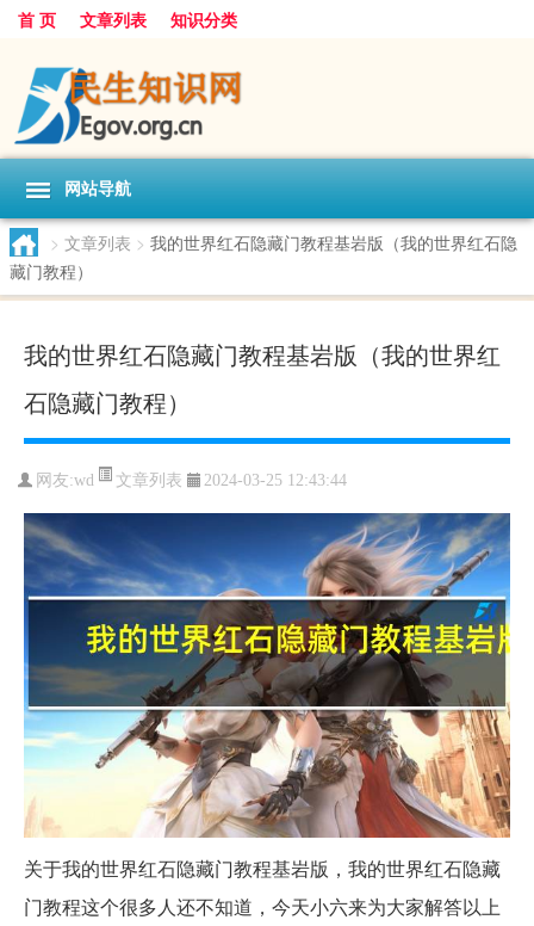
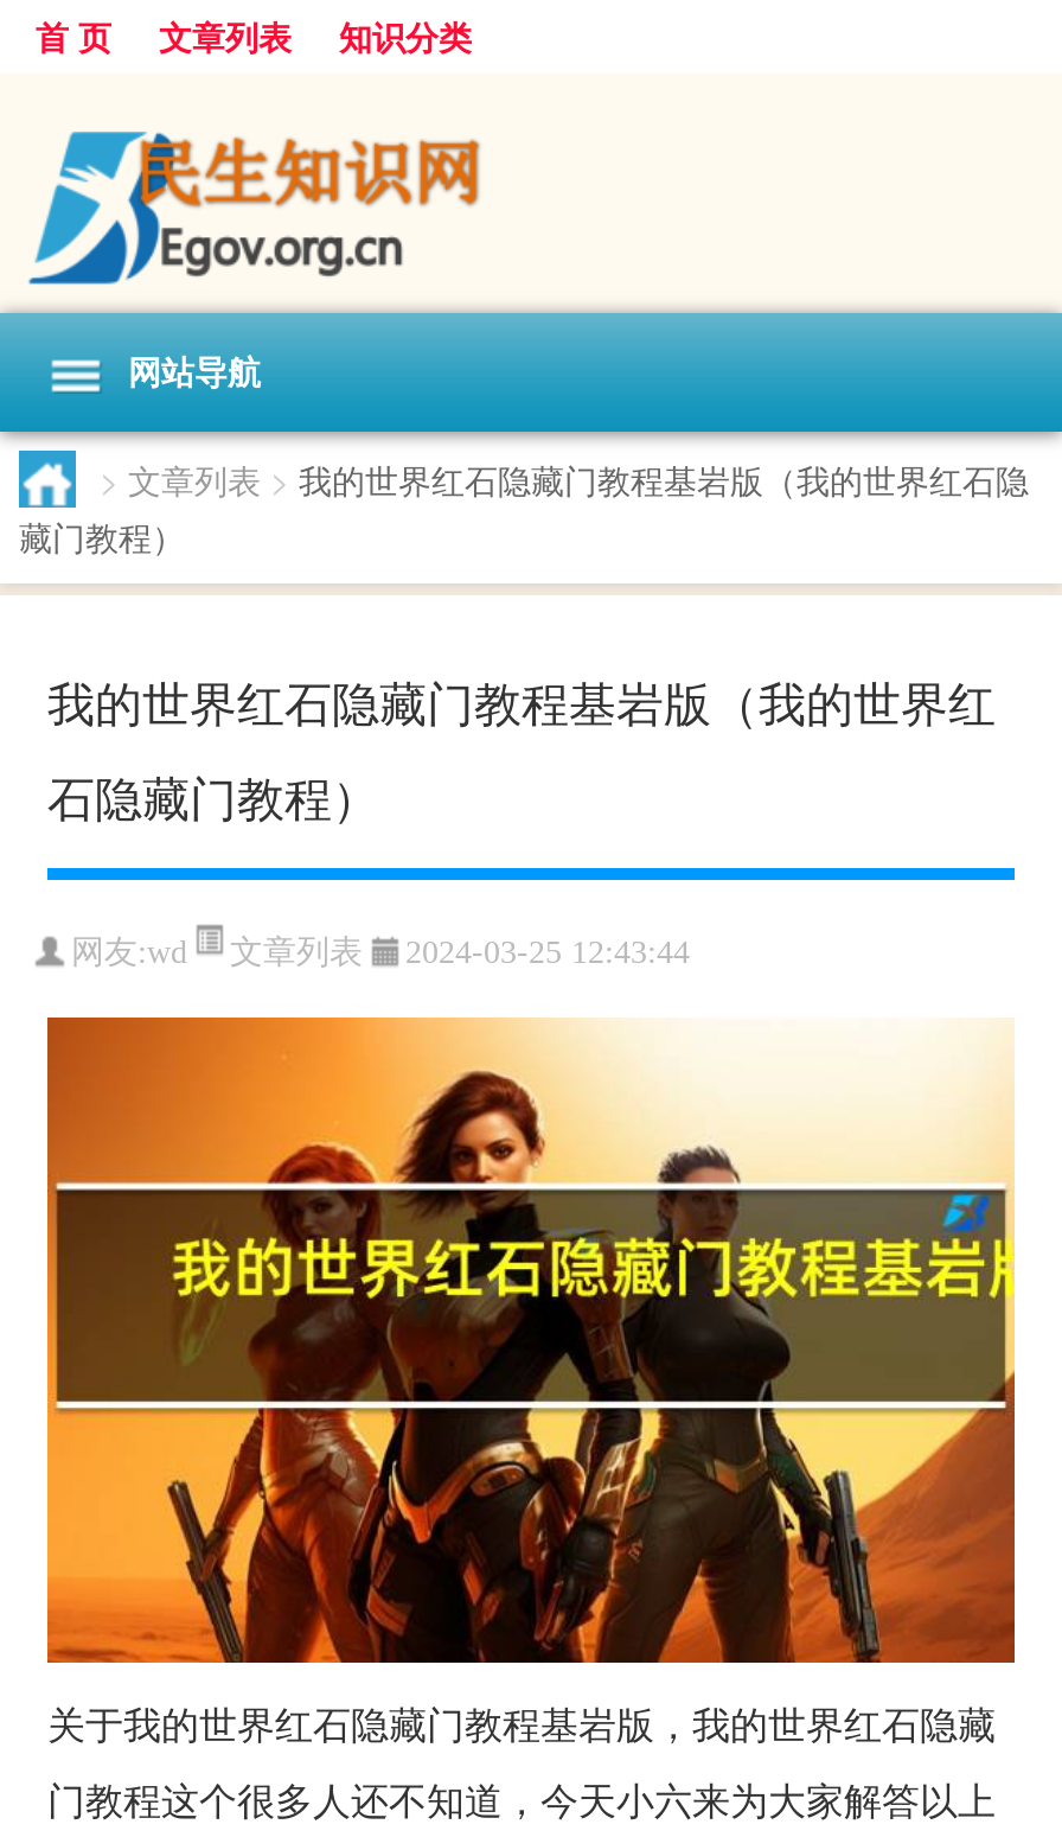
[23,512,511,839] [image] -> [45,1015,1017,1665] [image]

